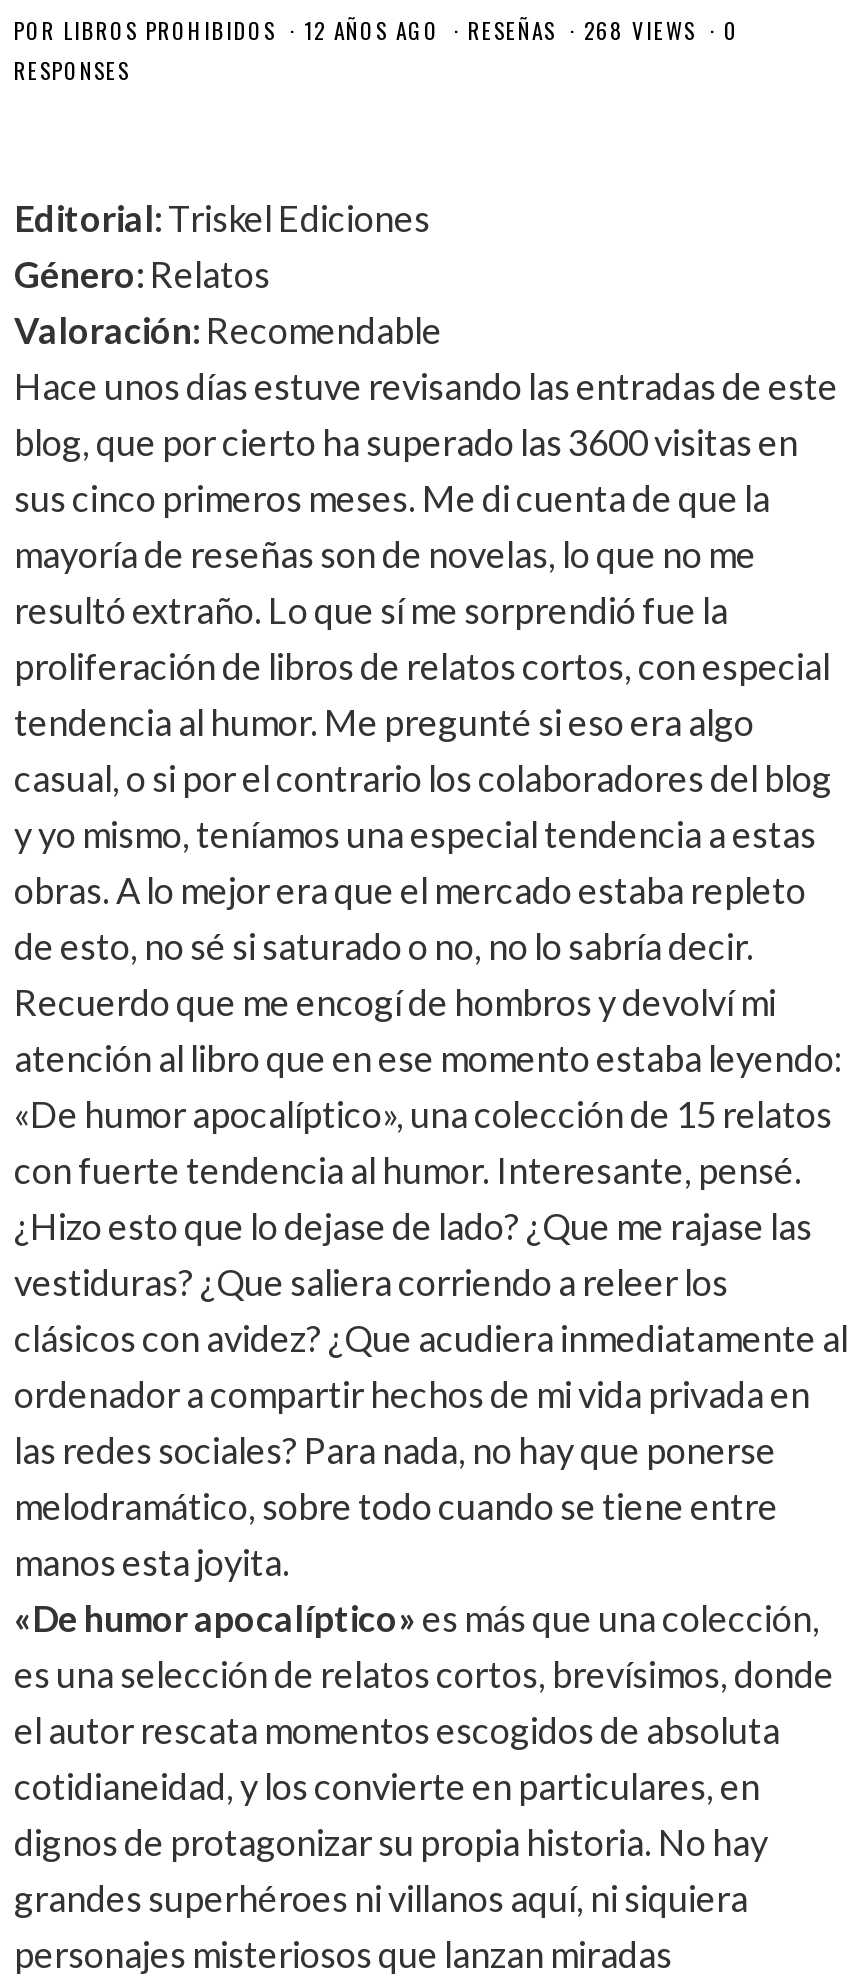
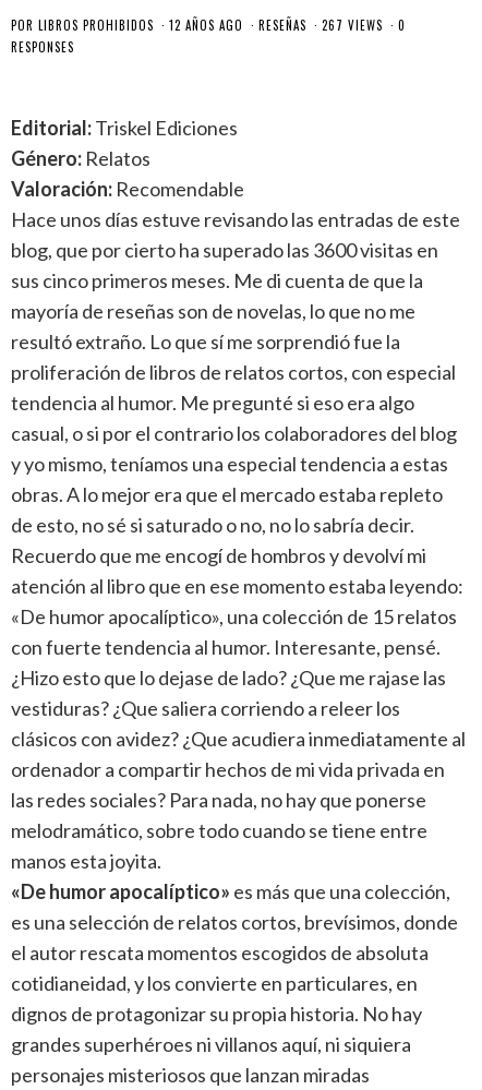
[14,14,738,46] POR LIBROS PROHIBIDOS 12 AÑOS AGO RESEÑAS 268 VIEWS 0 -> [11,16,406,34] POR LIBROS PROHIBIDOS 12 AÑOS AGO RESEÑAS 267 VIEWS 0

